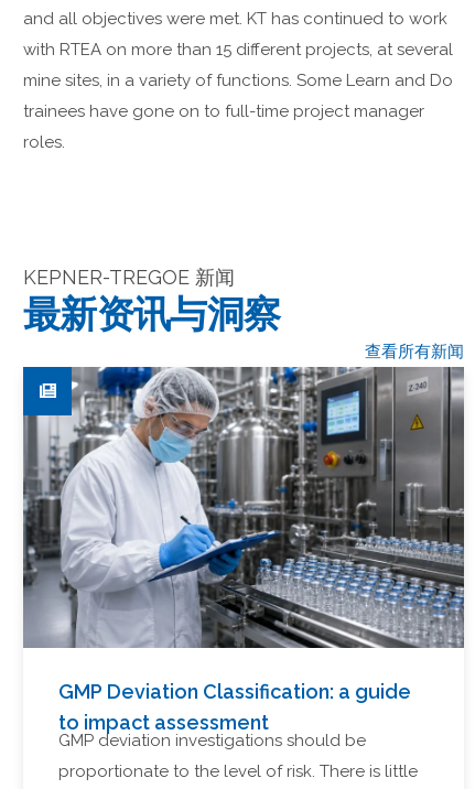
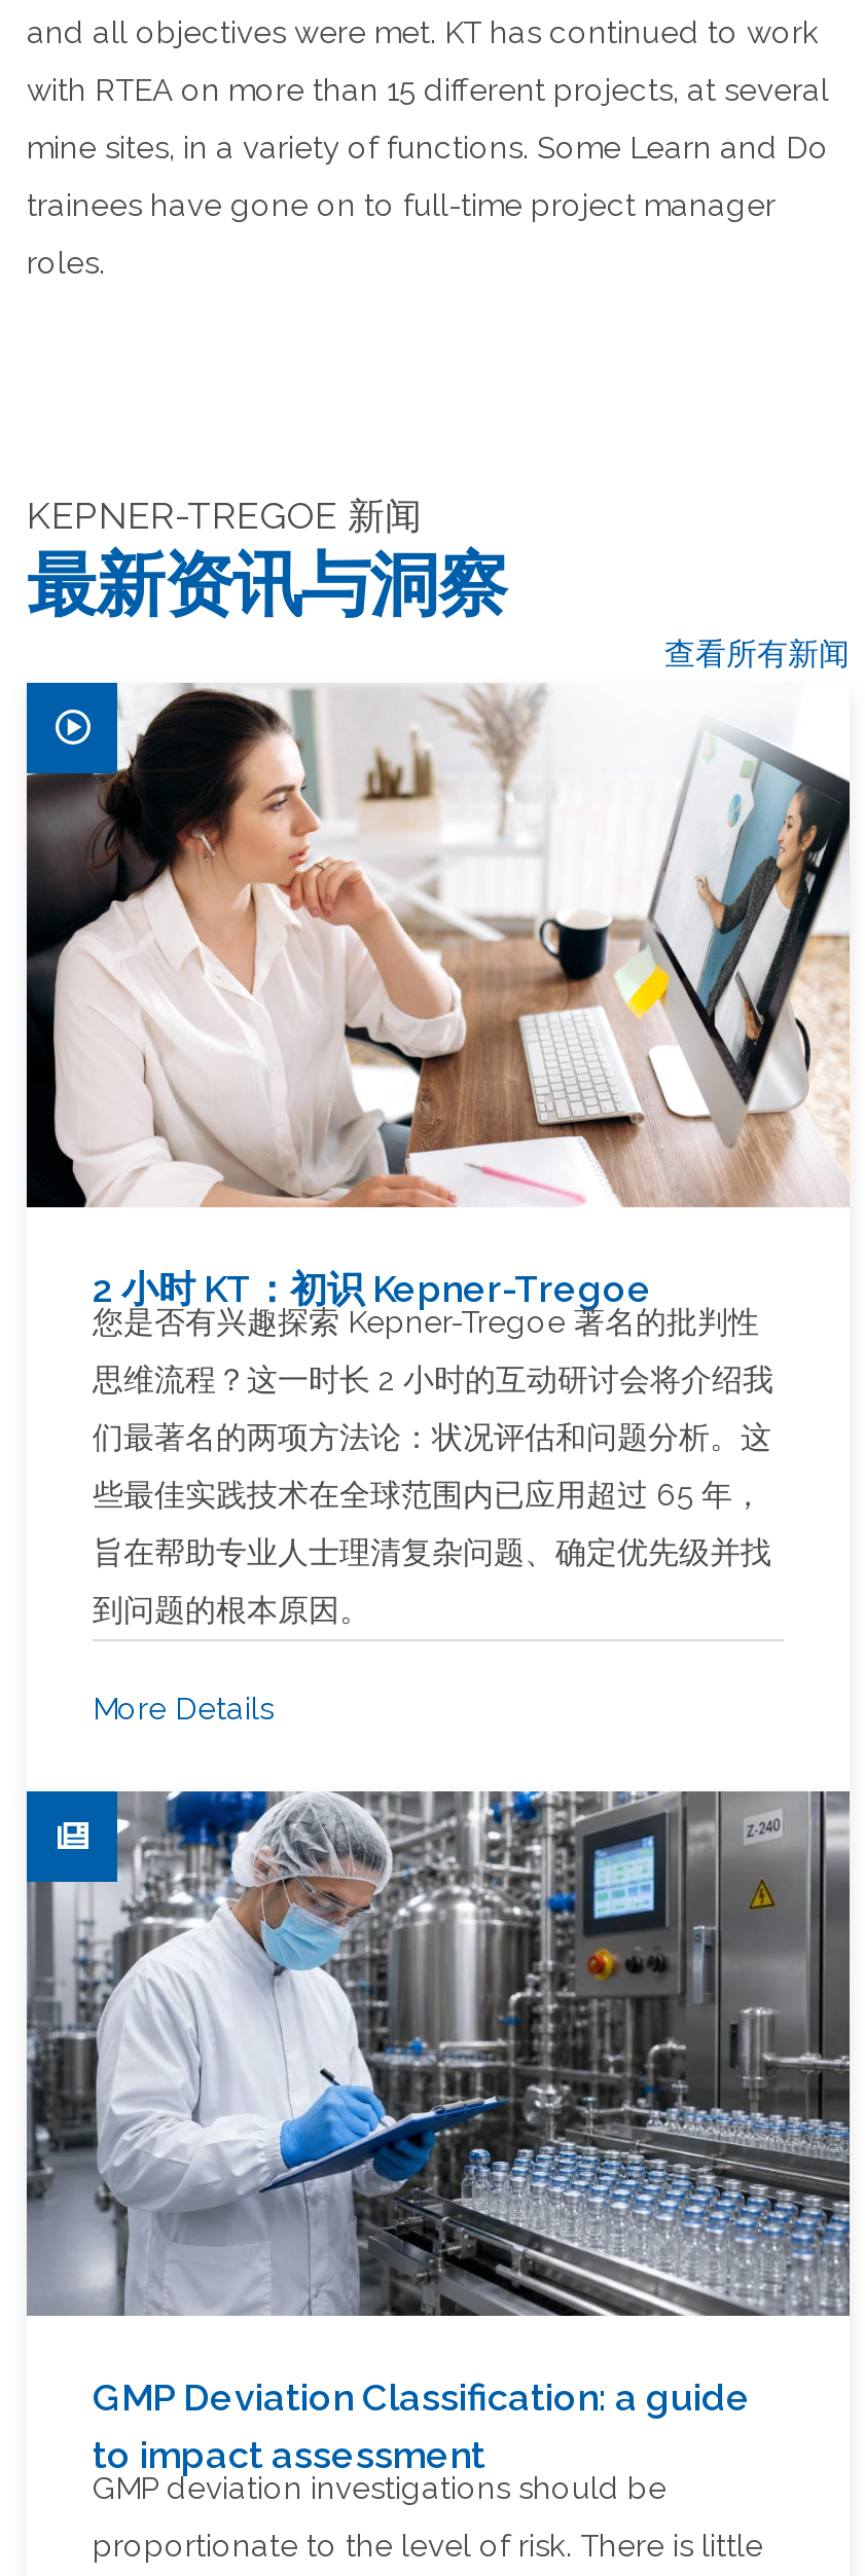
none -> [25,683,850,1727] [image] | 2 小时 KT：初识 Kepner-Tregoe | 您是否有兴趣探索 Kepner-Tregoe 著名的批判性 | 思维流程？这一时长 2 小时的互动研讨会将介绍我 | 们最著名的两项方法论：状况评估和问题分析。这 | 些最佳实践技术在全球范围内已应用超过 65 年， | 旨在帮助专业人士理清复杂问题、确定优先级并找 | 到问题的根本原因。 | More Details

